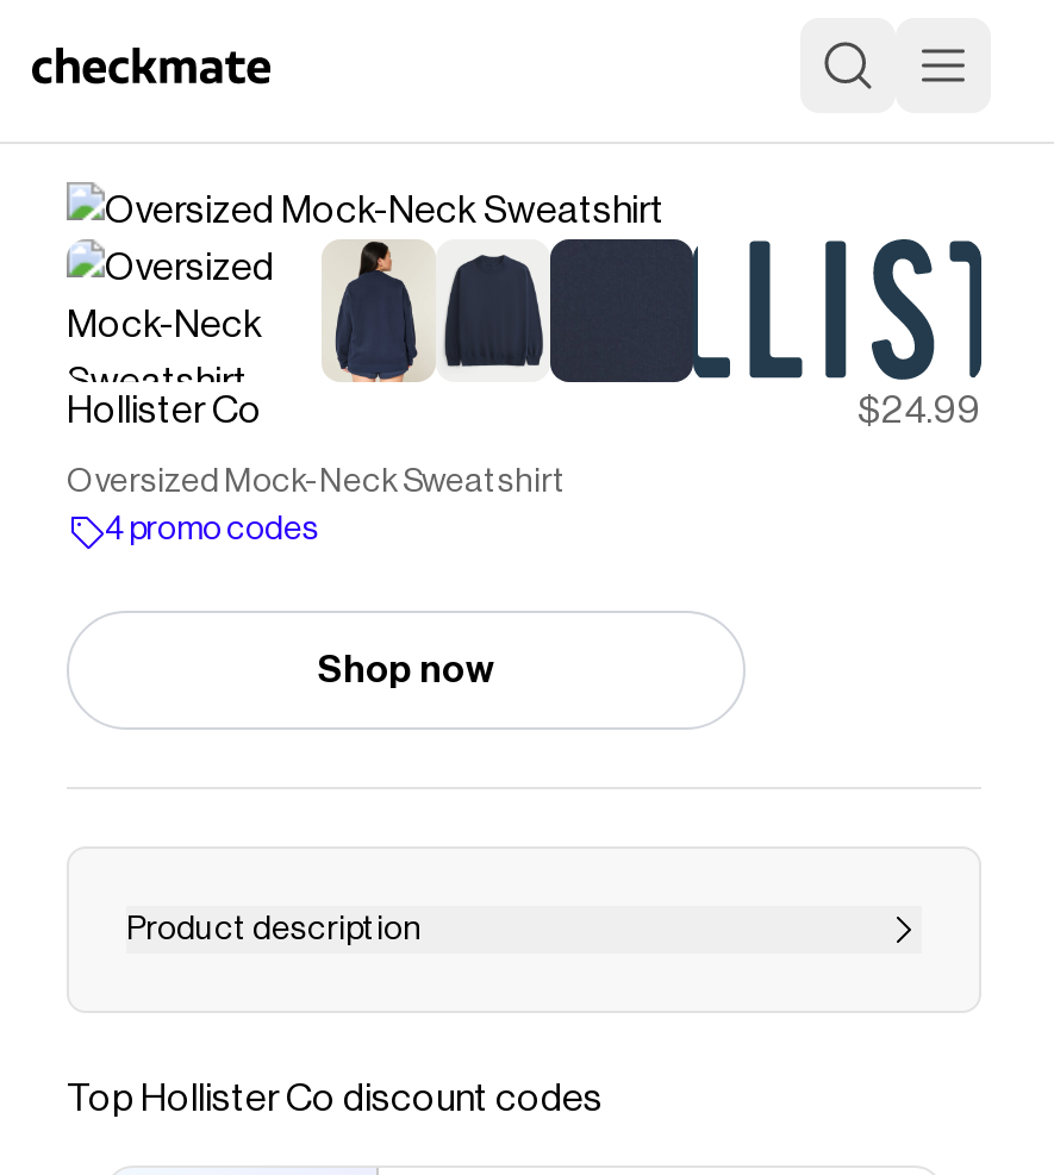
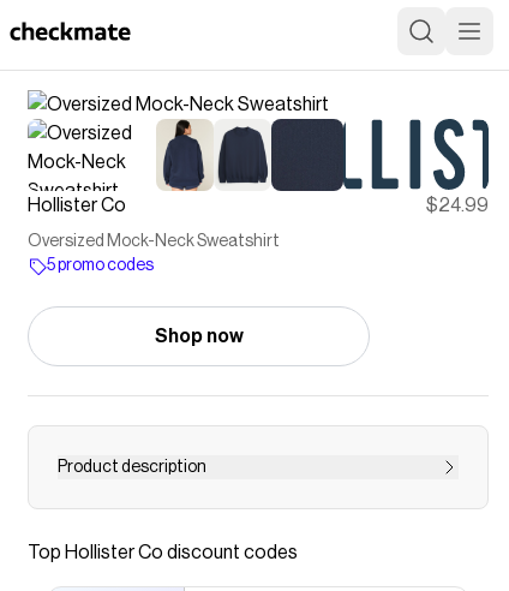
[105,513,319,546] 4 promo codes -> [47,257,154,274] 5 promo codes

